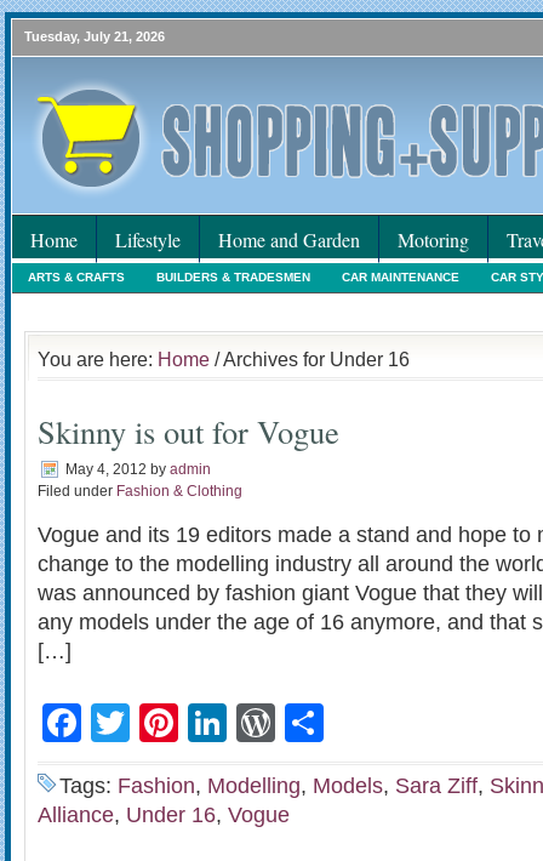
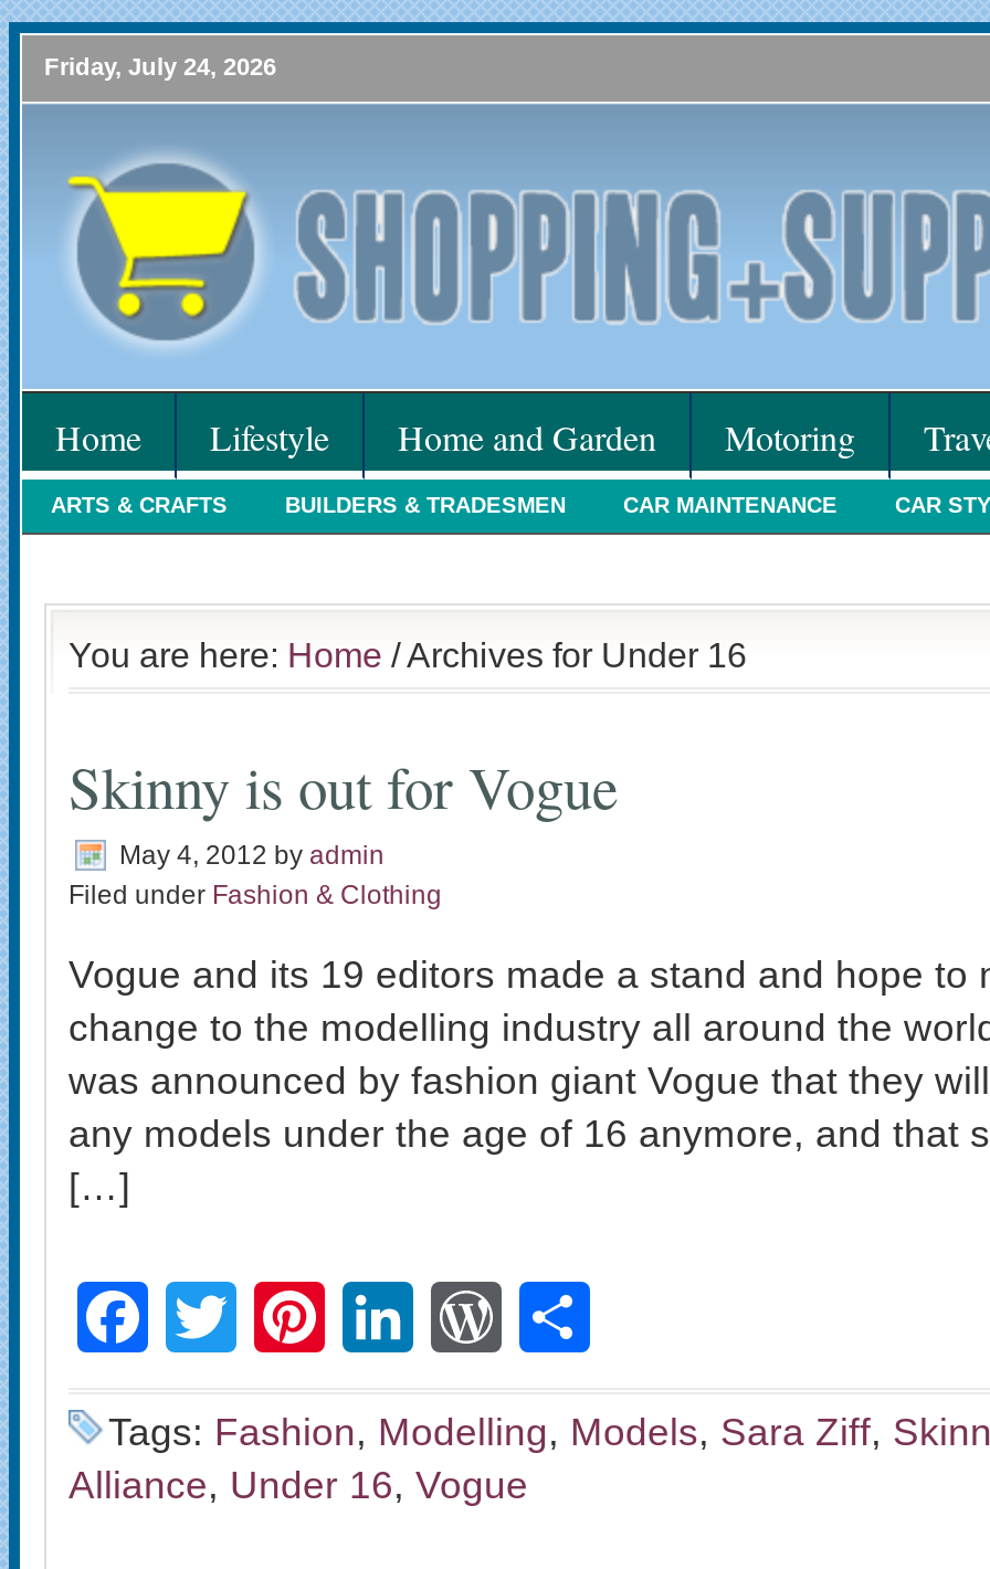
[24,29,165,44] Tuesday, July 21, 2026 -> [44,53,276,80] Friday, July 24, 2026

